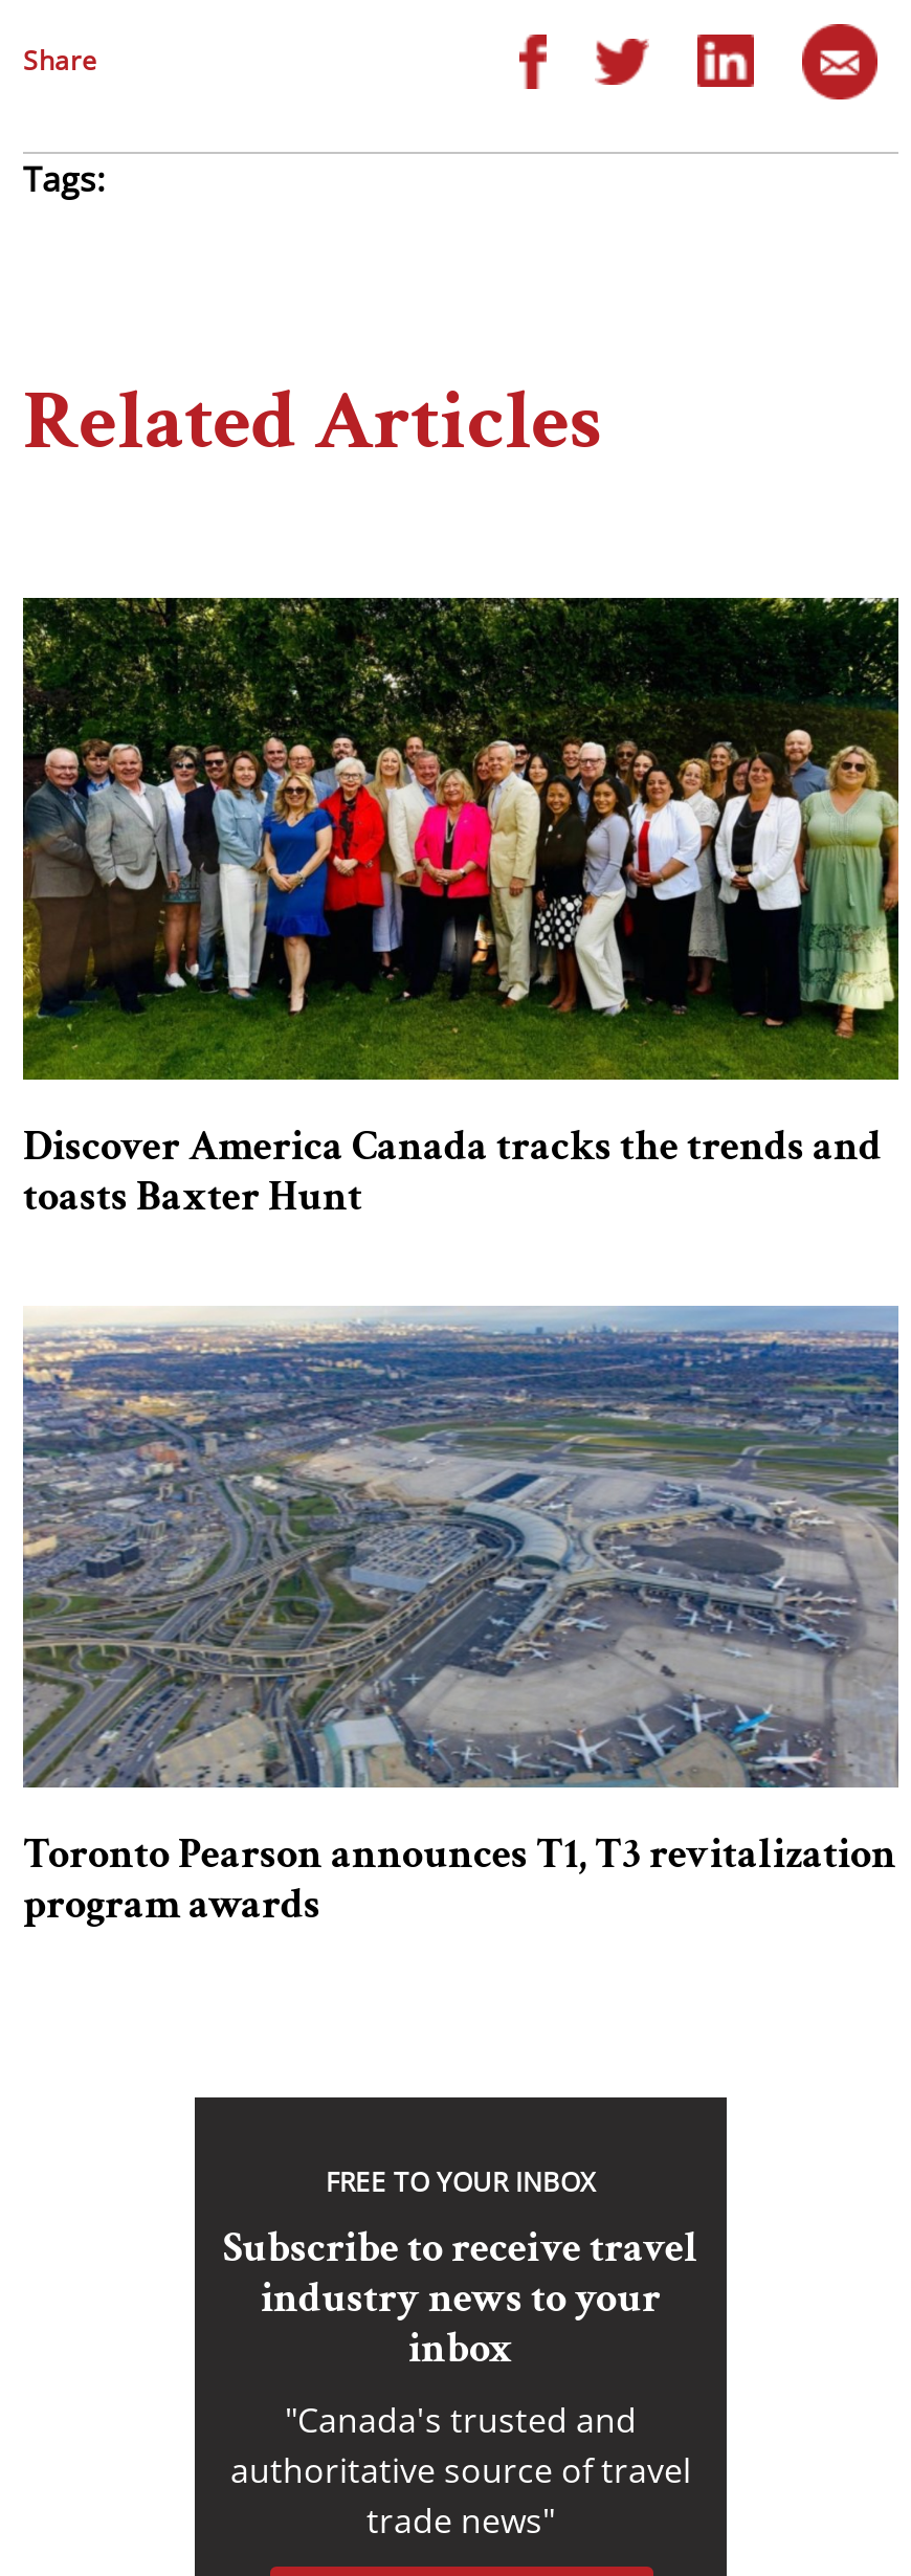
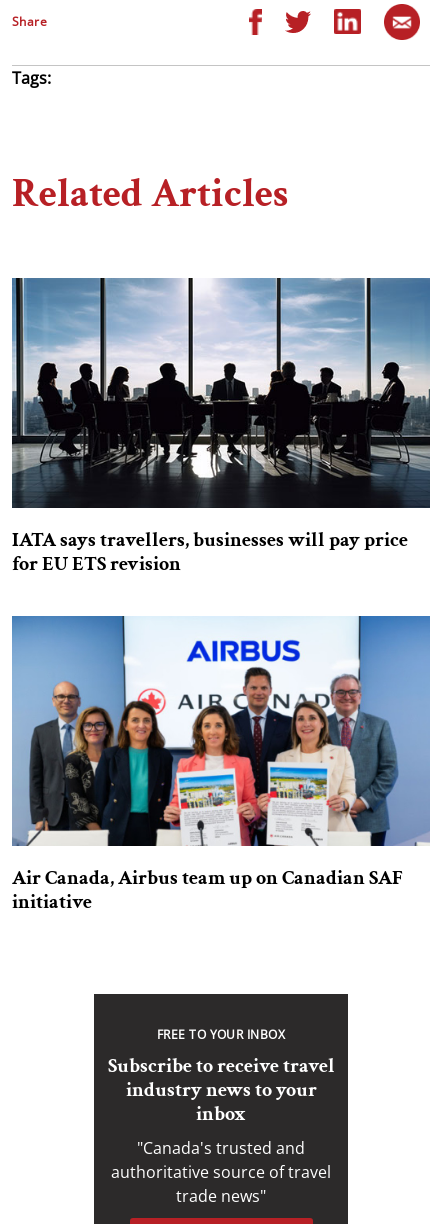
[21,596,901,1223] [image] | Discover America Canada tracks the trends and | toasts Baxter Hunt -> [11,277,431,577] [image] | IATA says travellers, businesses will pay price | for EU ETS revision
[21,1306,901,1931] [image] | Toronto Pearson announces T1, T3 revitalization | program awards -> [11,615,430,915] [image] | Air Canada, Airbus team up on Canadian SAF | initiative

